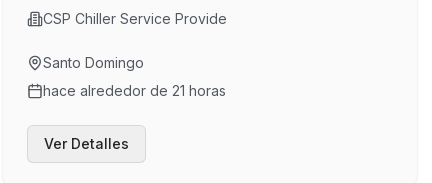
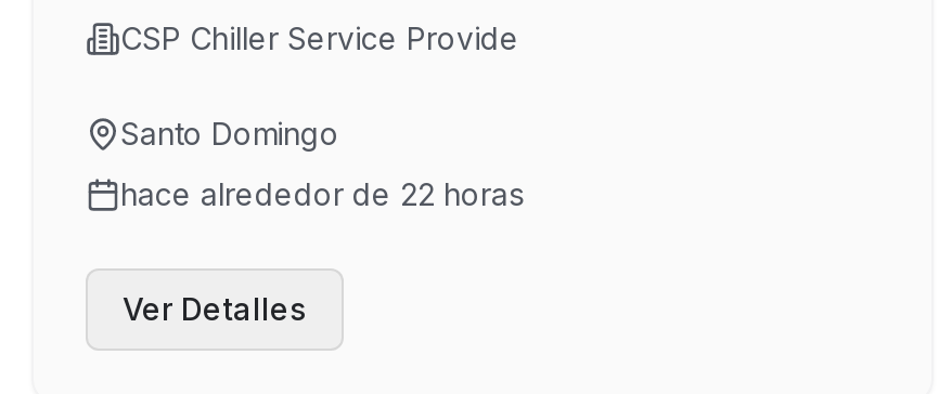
[43,82,226,99] hace alrededor de 21 horas -> [120,175,524,212] hace alrededor de 22 horas

